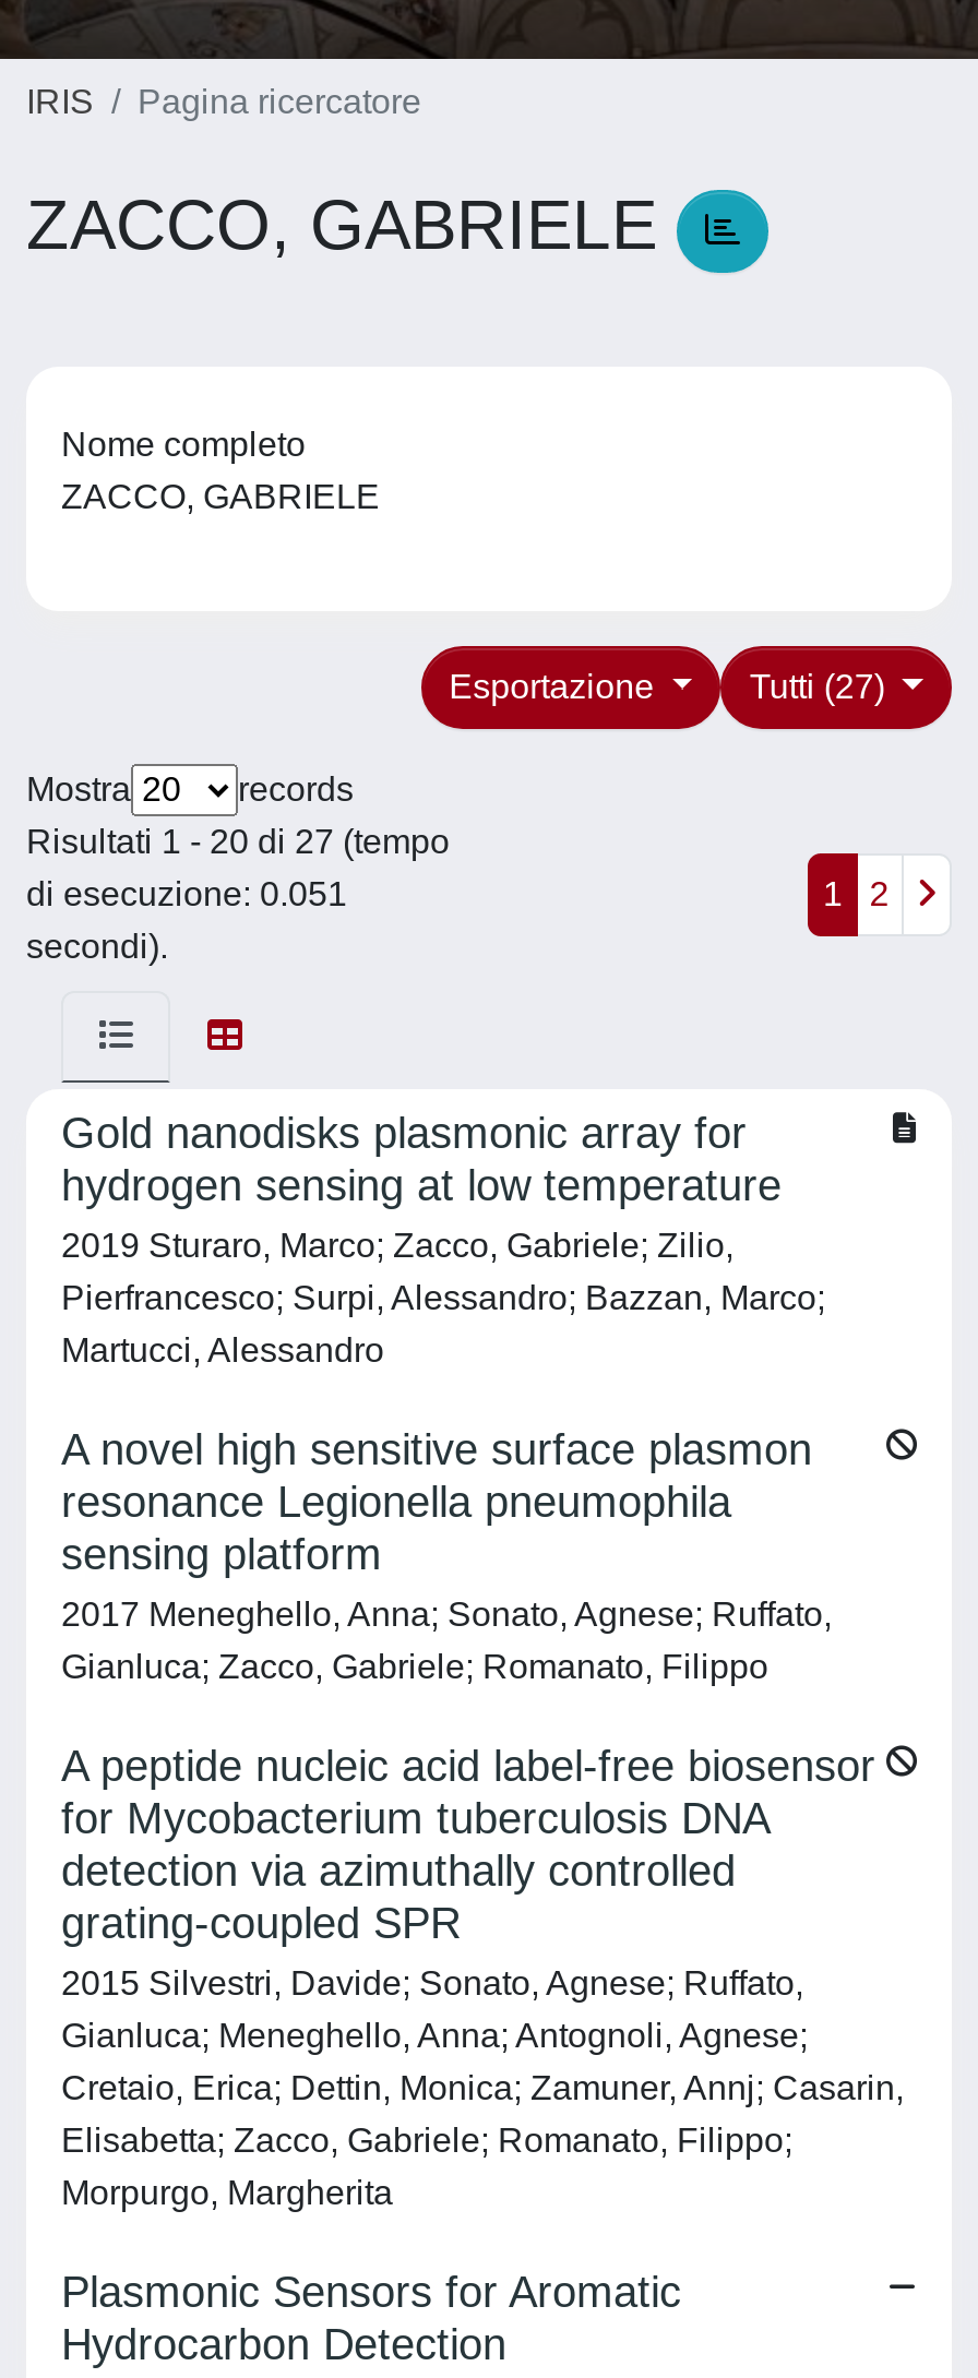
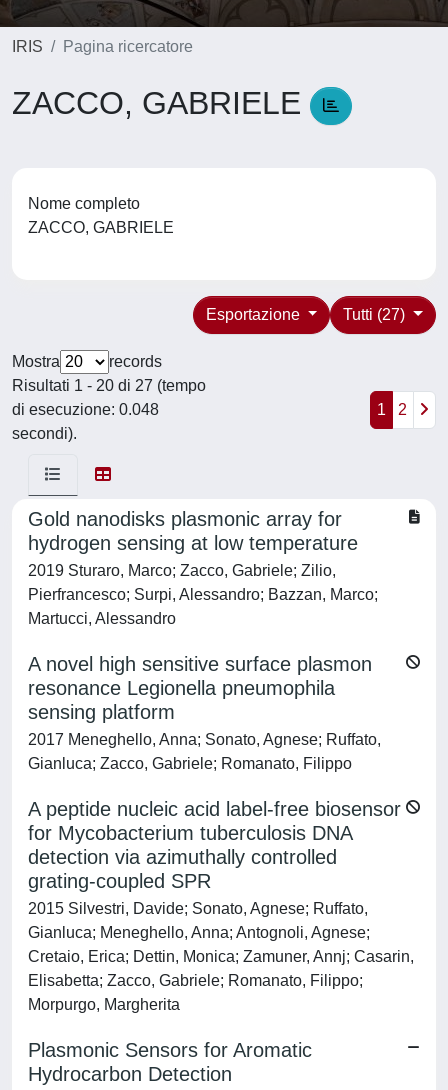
[26,875,347,912] di esecuzione: 0.051 -> [12,401,159,418] di esecuzione: 0.048

